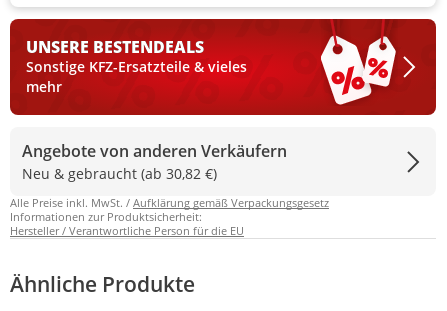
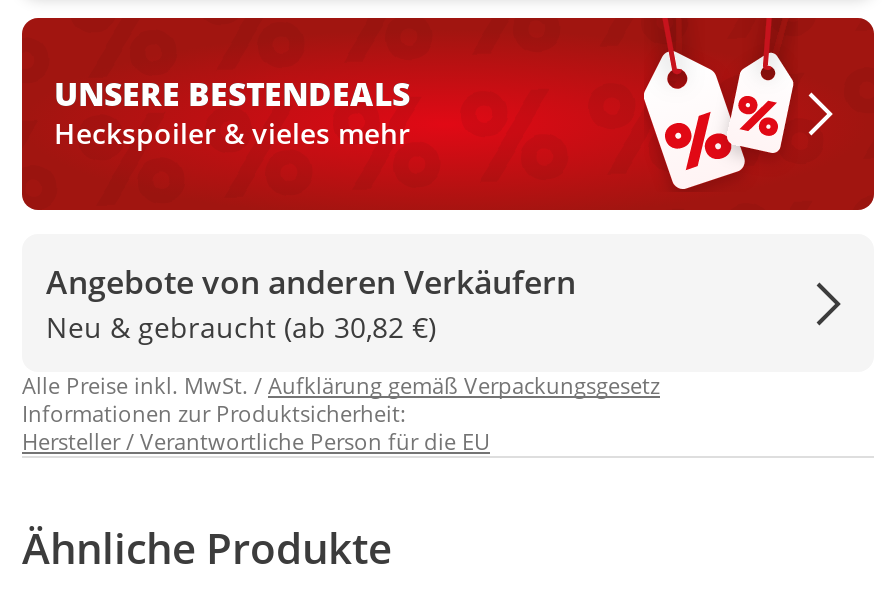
[10,9,436,96] [image] | Sonstige KFZ-Ersatzteile & vieles | mehr -> [20,16,876,152] [image] | Heckspoiler & vieles mehr

